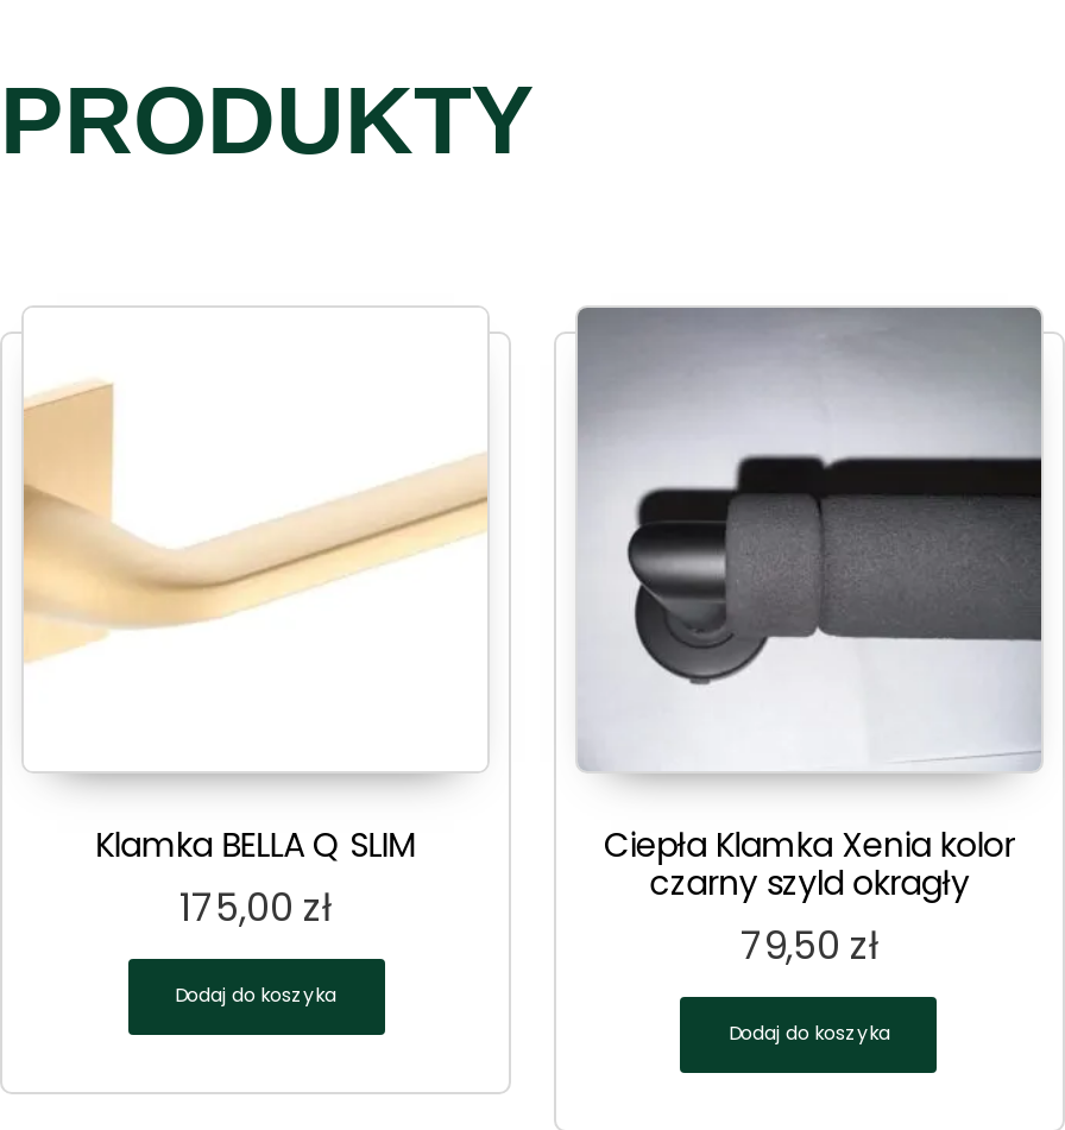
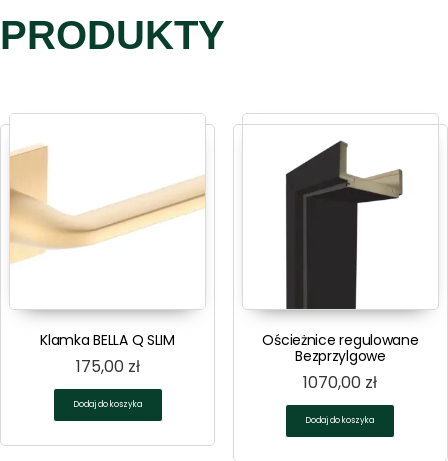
[575,305,1044,972] [image] | Ciepła Klamka Xenia kolor | czarny szyld okragły | 79,50 zł -> [243,115,438,394] [image] | Ościeżnice regulowane | Bezprzylgowe | 1070,00 zł

